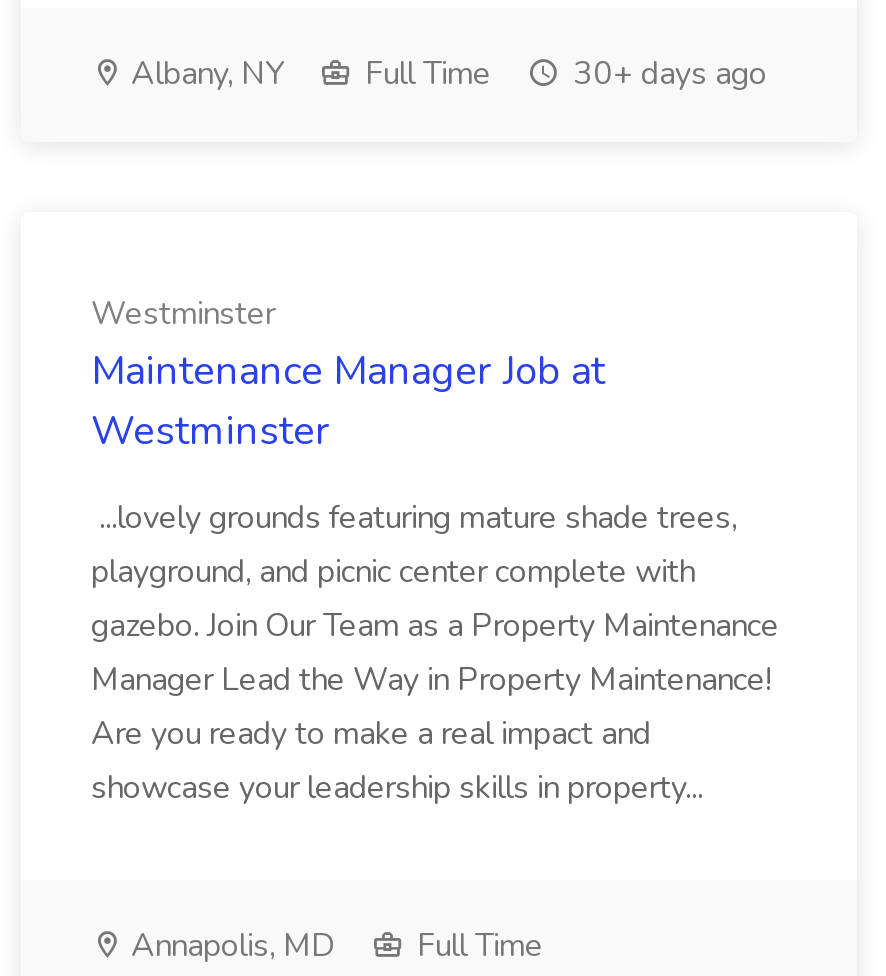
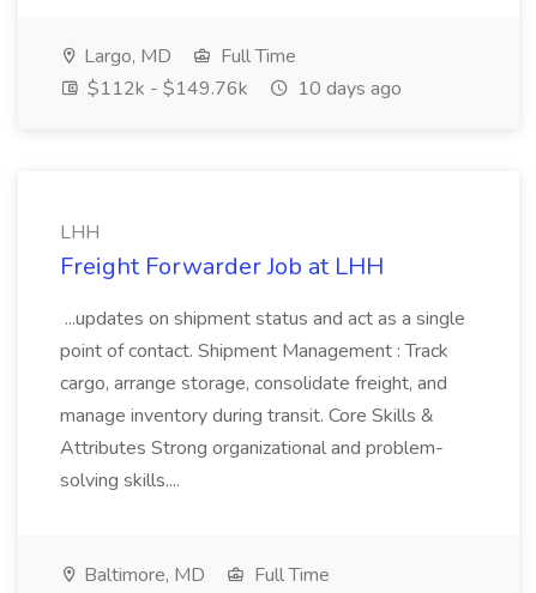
[123,52,283,96] Albany, NY -> [79,43,171,69] Largo, MD
[565,52,767,96] 30+ days ago -> [83,75,402,102] $112k - $149.76k | 10 days ago
[91,292,605,458] Westminster | Maintenance Manager Job at | Westminster -> [60,219,384,283] LHH | Freight Forwarder Job at LHH
[91,496,779,810] ...lovely grounds featuring mature shade trees, | playground, and picnic center complete with | gazebo. Join Our Team as a Property Maintenance | Manager Lead the Way in Property Maintenance! | Are you ready to make a real impact and | showcase your leadership skills in property... -> [60,305,465,494] ...updates on shipment status and act as a single | point of contact. Shipment Management : Track | cargo, arrange storage, consolidate freight, and | manage inventory during transit. Core Skills & | Attributes Strong organizational and problem- | solving skills....
[123,924,335,968] Annapolis, MD -> [79,562,205,588] Baltimore, MD

